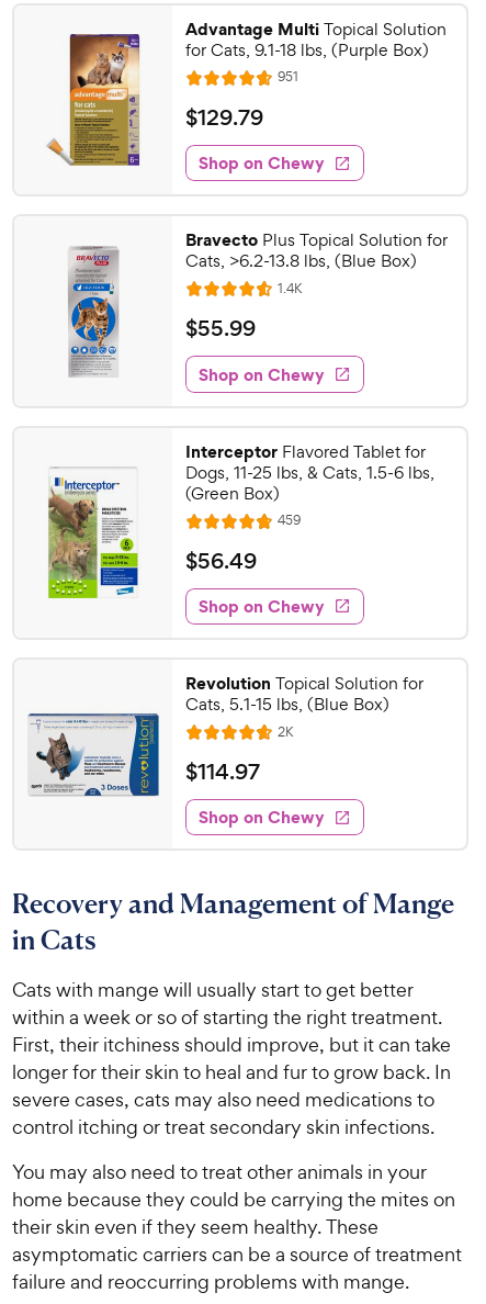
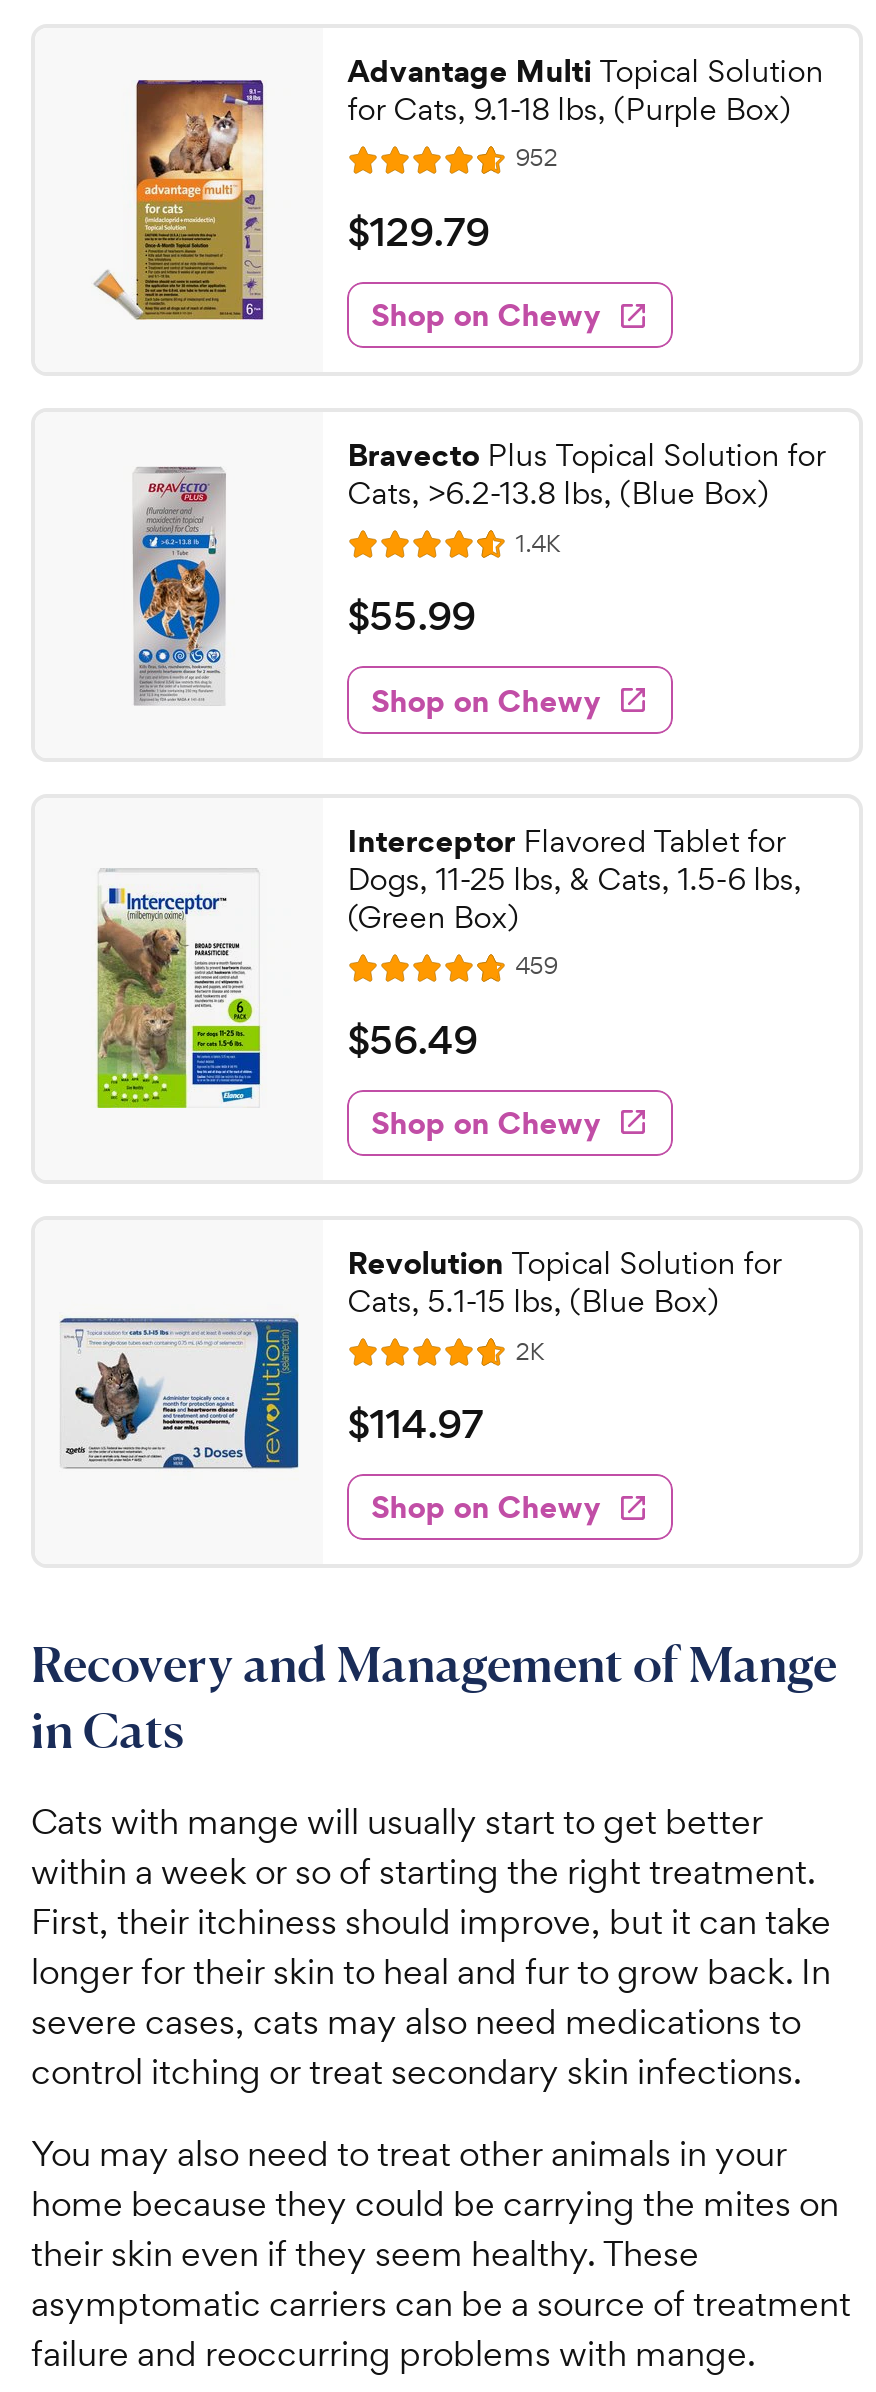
[278,67,306,86] 951 R -> [515,141,571,175] 952 R

